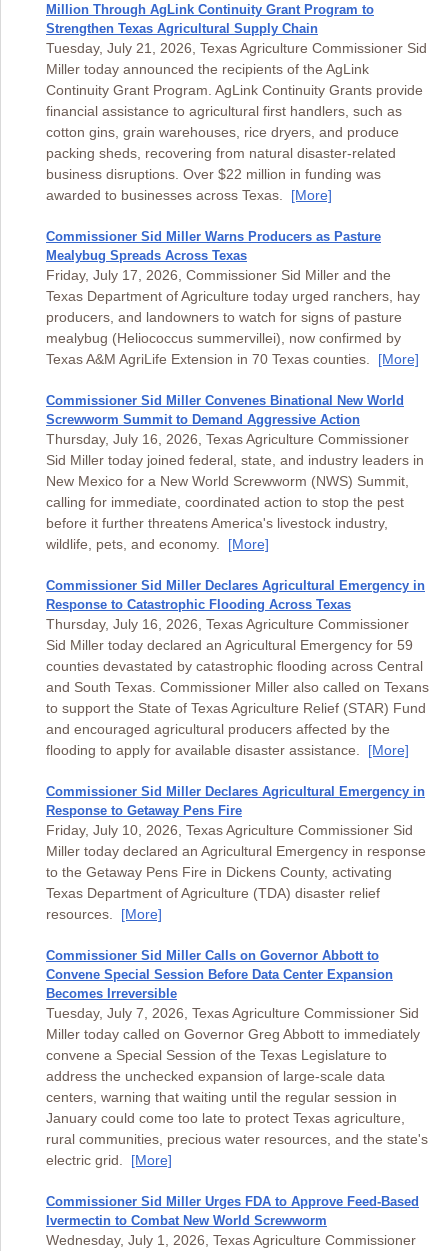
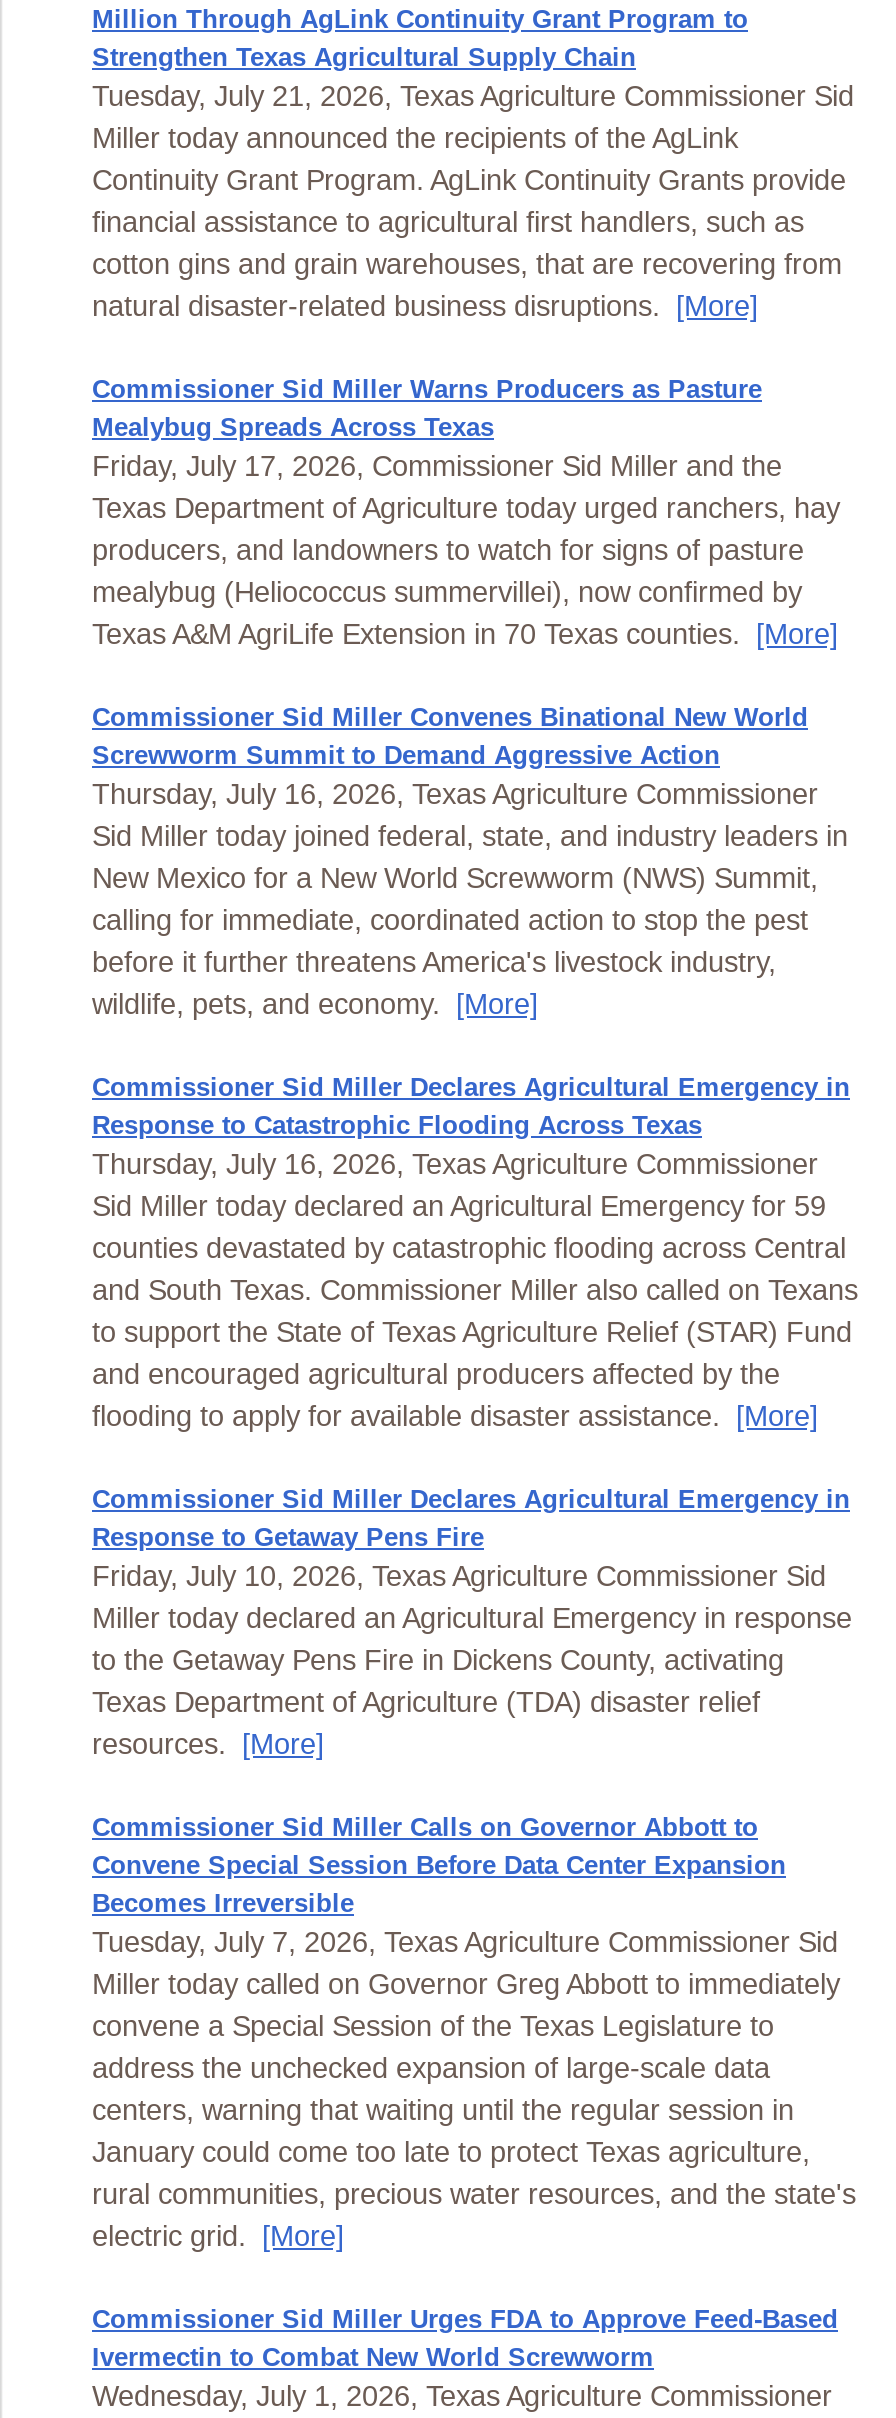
[46,124,399,203] cotton gins, grain warehouses, rice dryers, and produce | packing sheds, recovering from natural disaster-related | business disruptions. Over $22 million in funding was | awarded to businesses across Texas. [More] -> [92,248,842,322] cotton gins and grain warehouses, that are recovering from | natural disaster-related business disruptions. [More]

